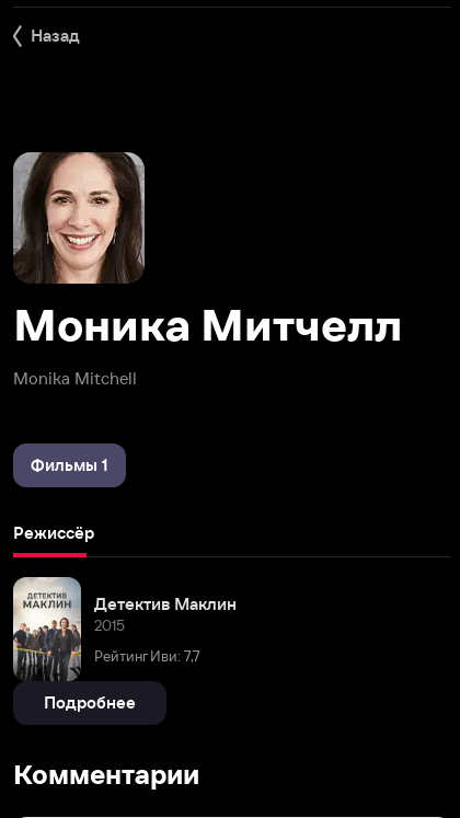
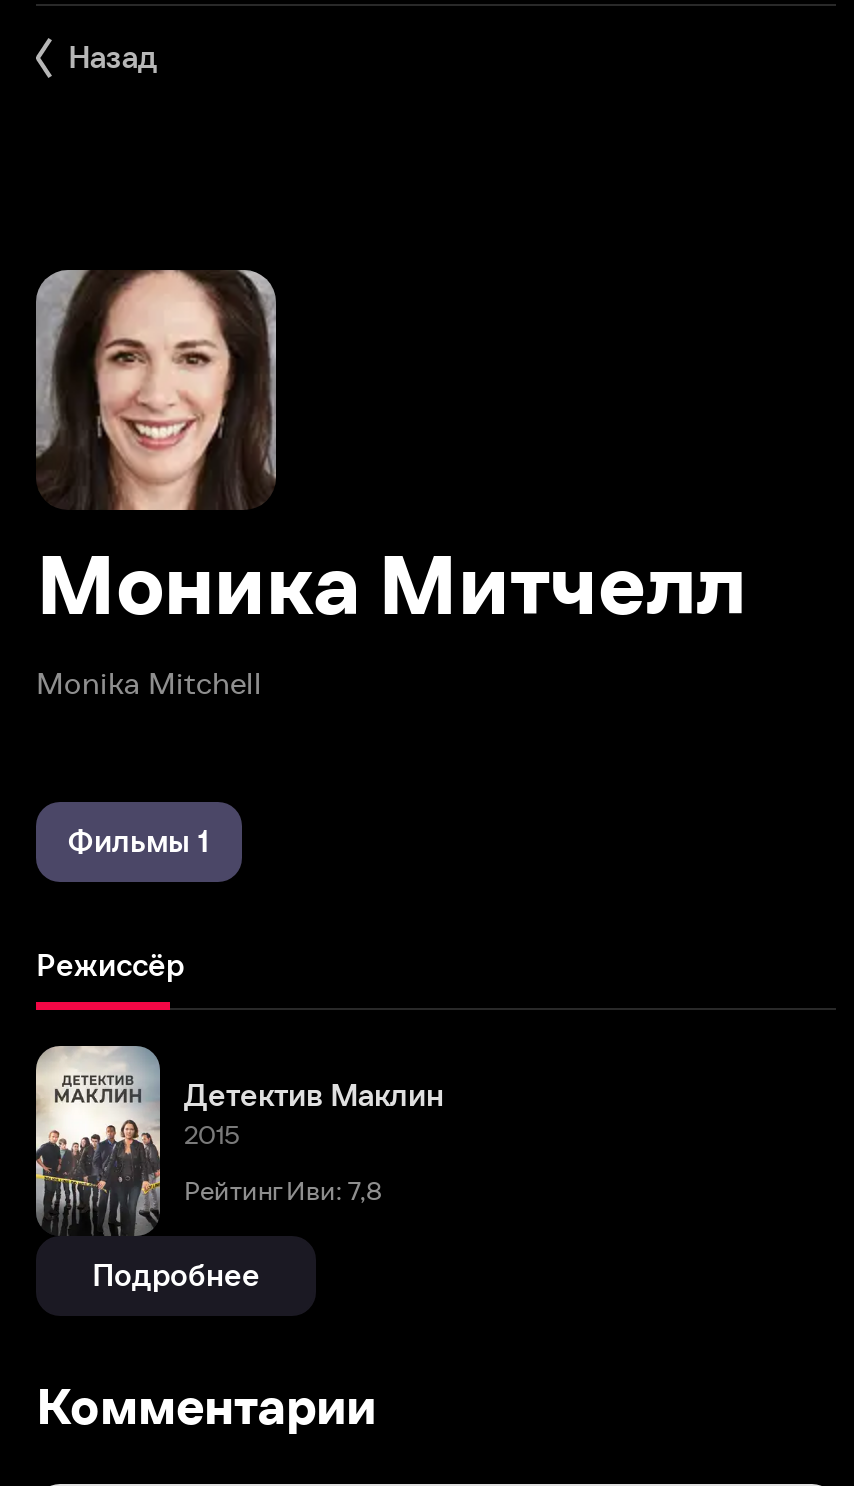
[94,648,200,664] Рейтинг Иви: 7,7 -> [184,1175,382,1205] Рейтинг Иви: 7,8

